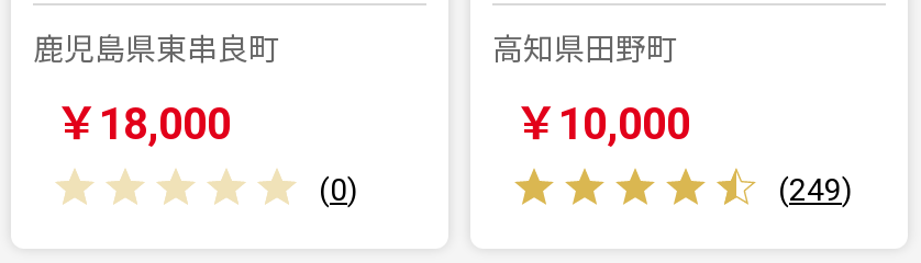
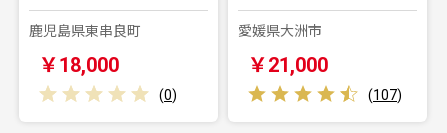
[492,31,677,66] 高知県田野町 -> [238,23,322,39] 愛媛県大洲市
[514,97,853,207] ￥10,000 | (249) -> [248,53,402,103] ￥21,000 | (107)

